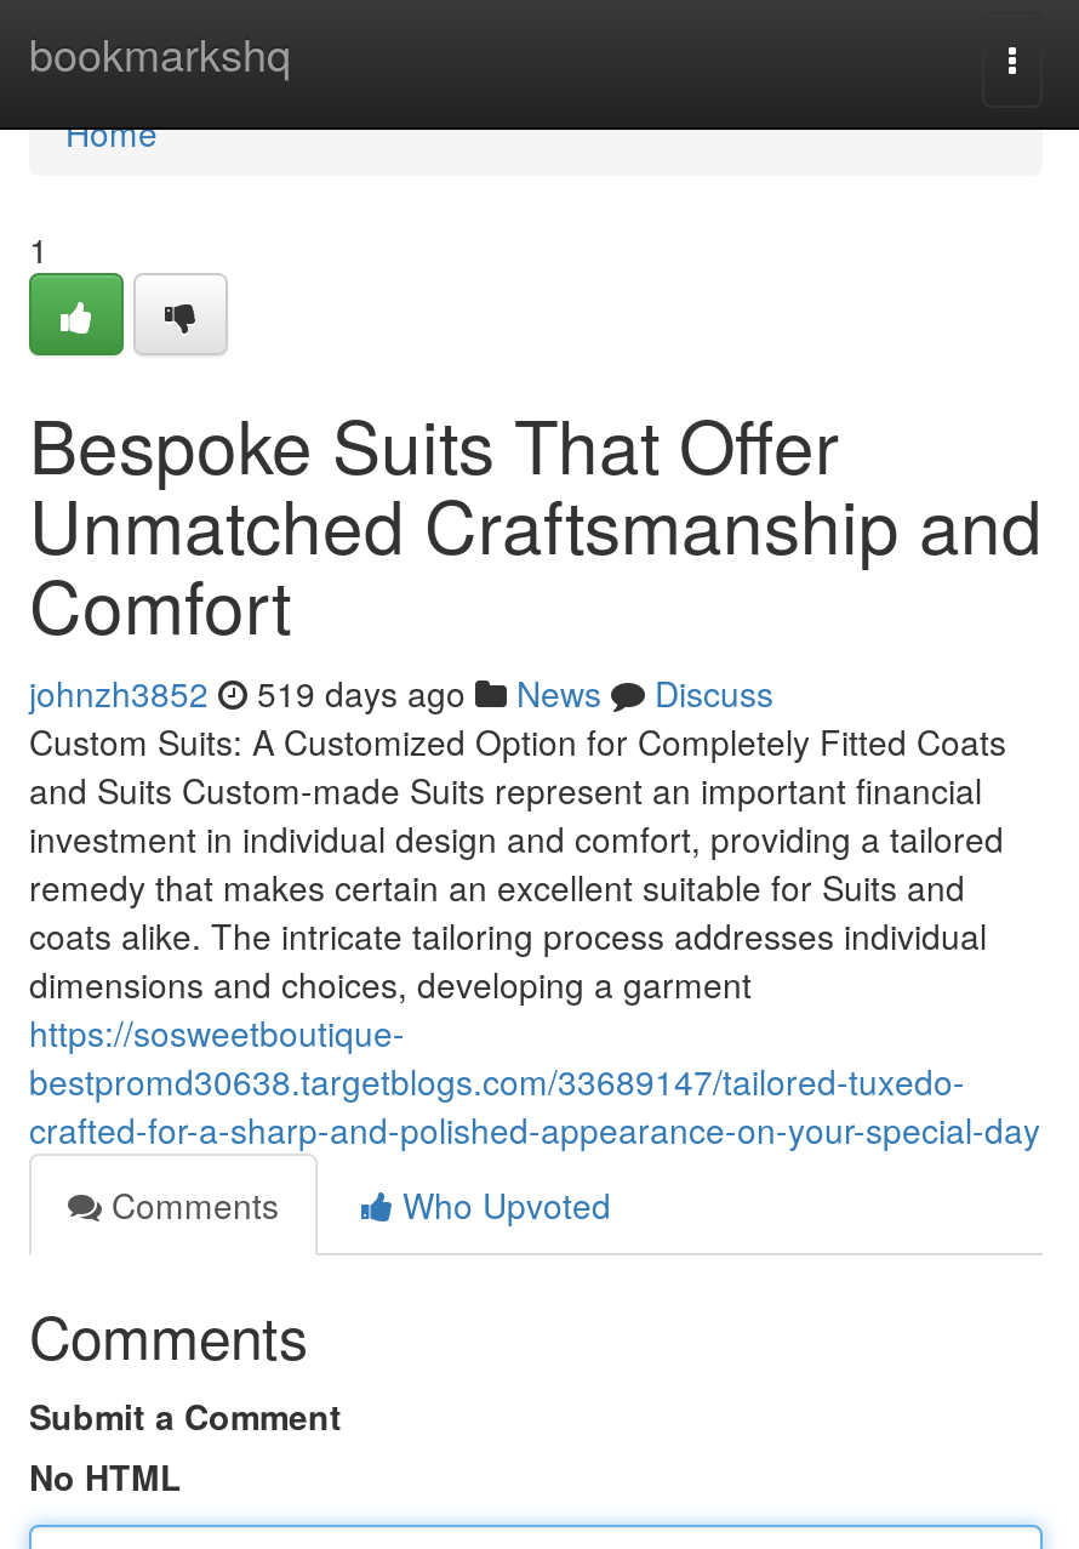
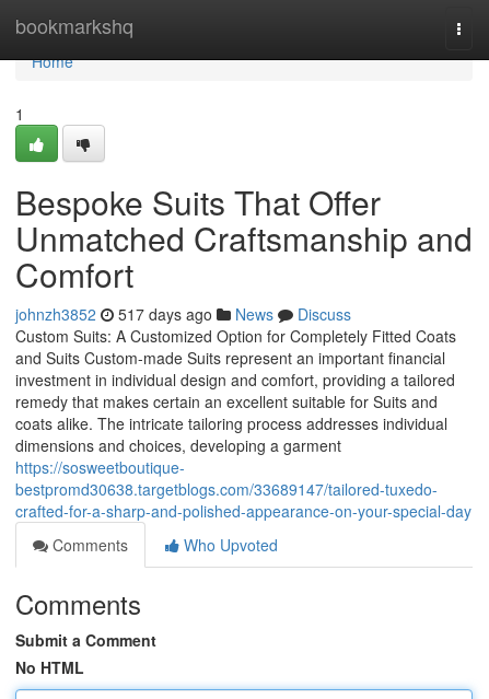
[29,668,773,717] johnzh3852 519 days ago News Discuss -> [15,303,351,325] johnzh3852 517 days ago News Discuss

